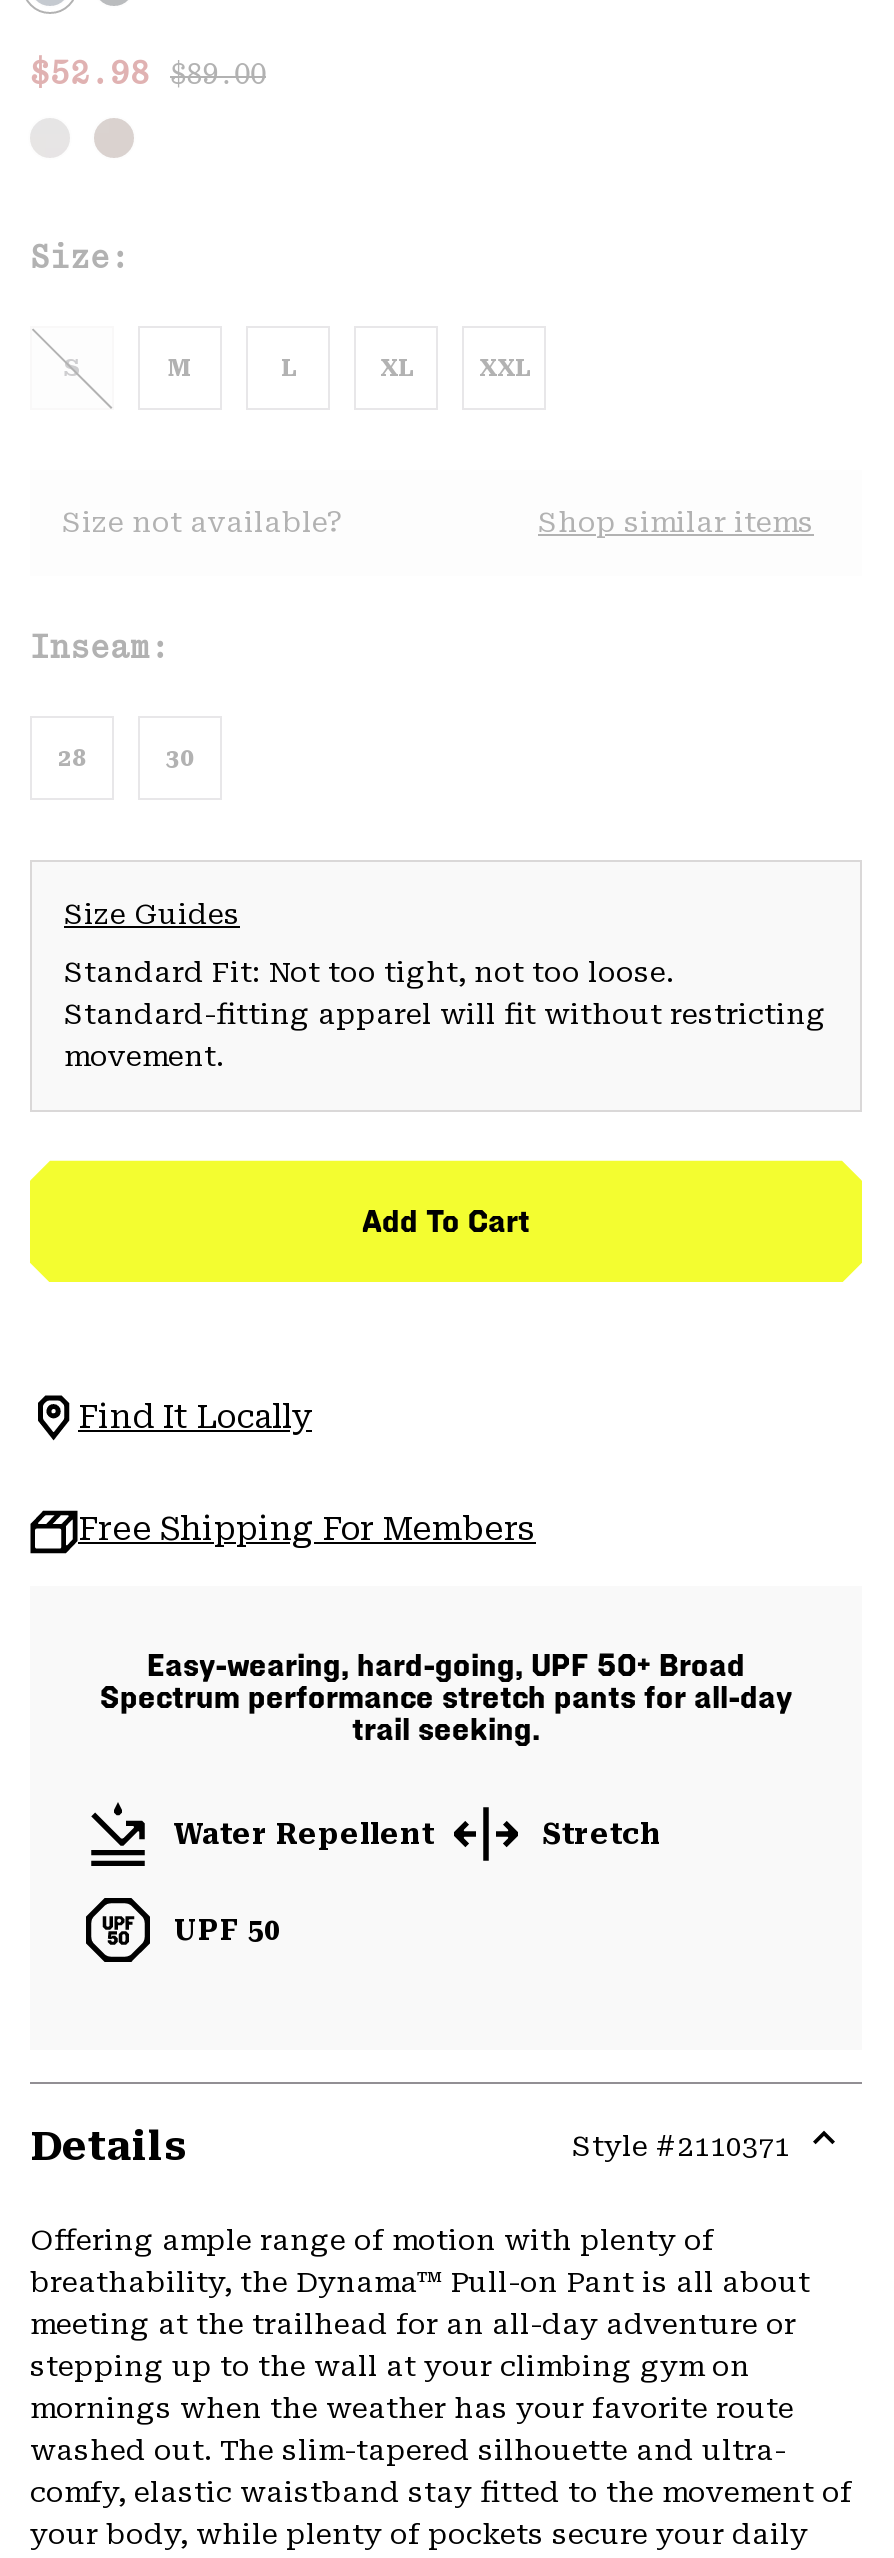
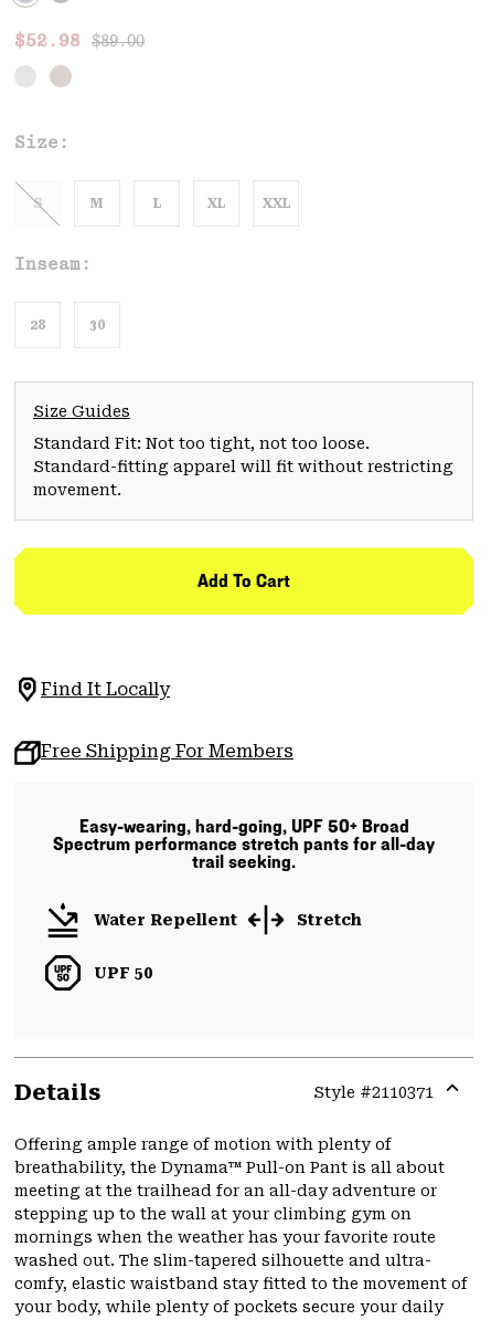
[62,507,814,539] Size not available? | Shop similar items -> none

